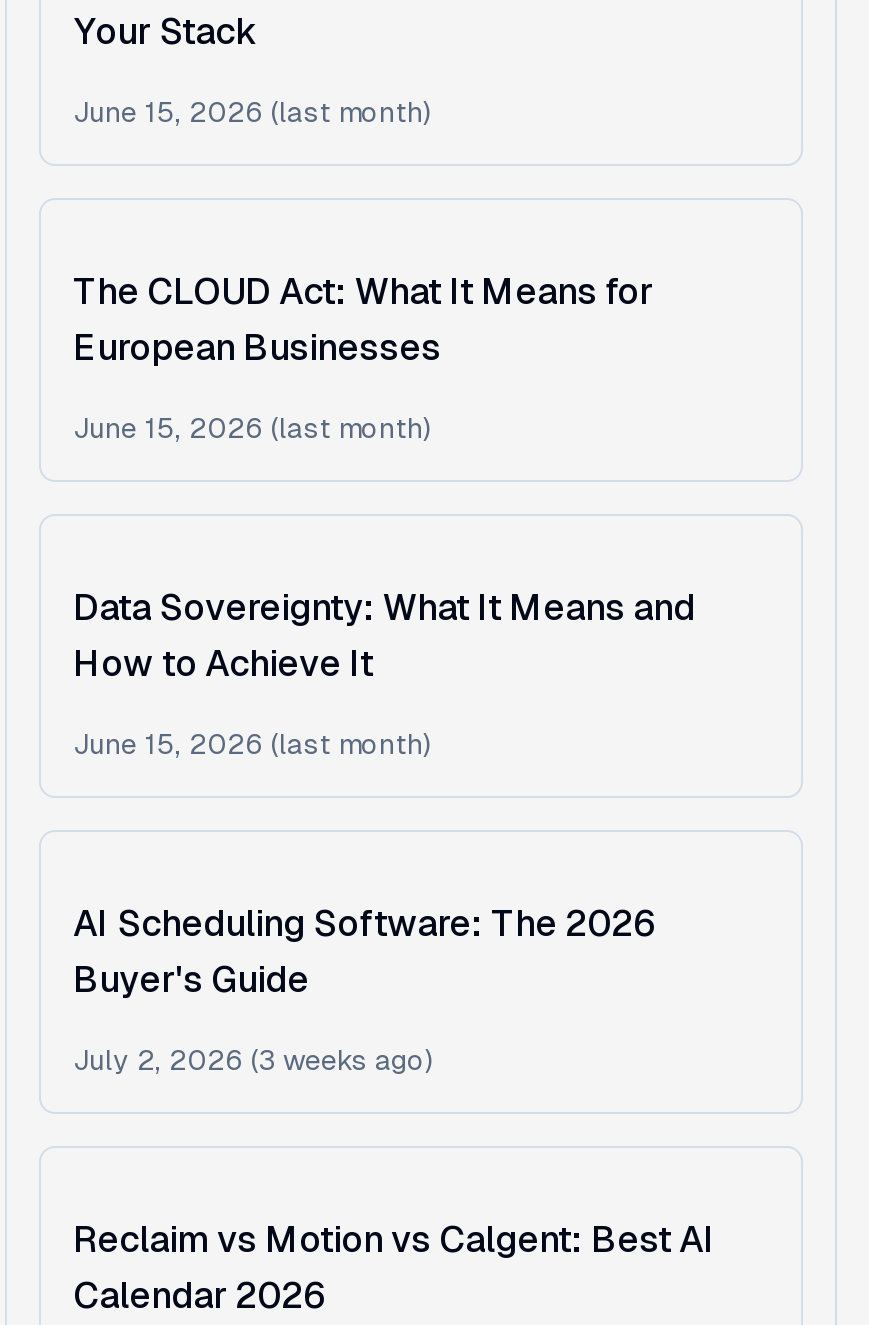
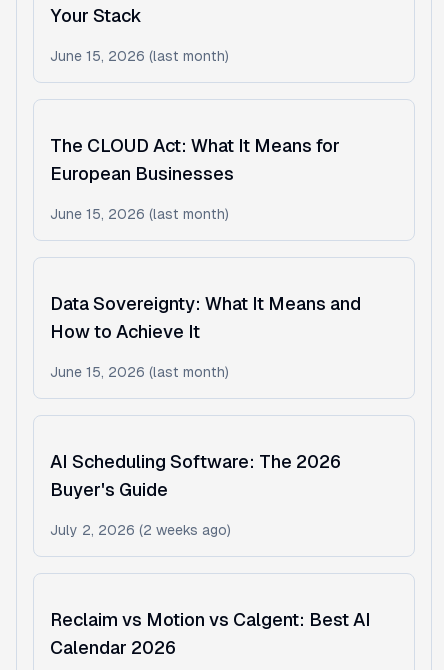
[73,1043,433,1075] July 2, 2026 (3 weeks ago) -> [50,522,231,538] July 2, 2026 (2 weeks ago)

